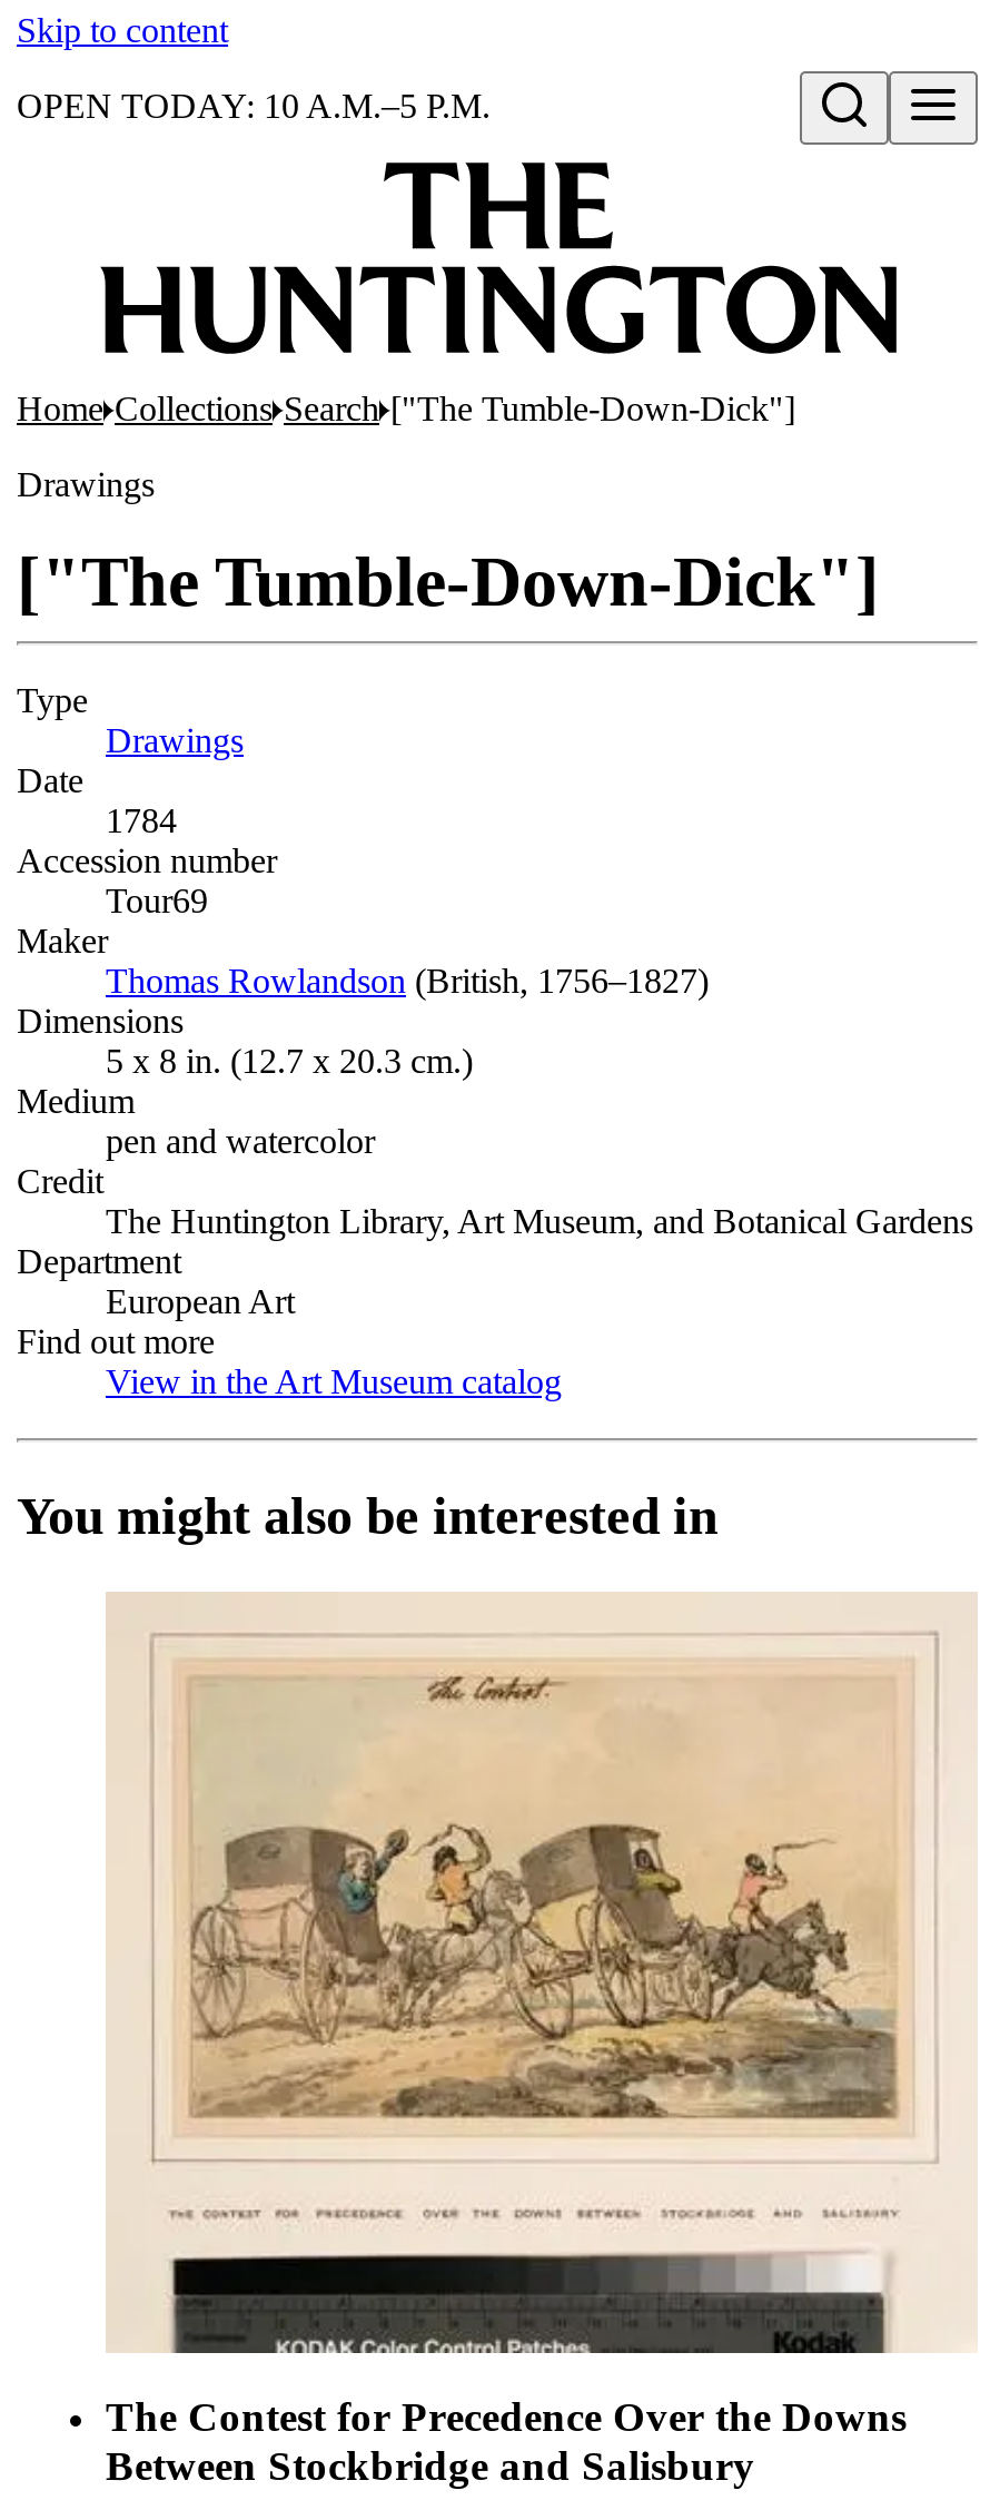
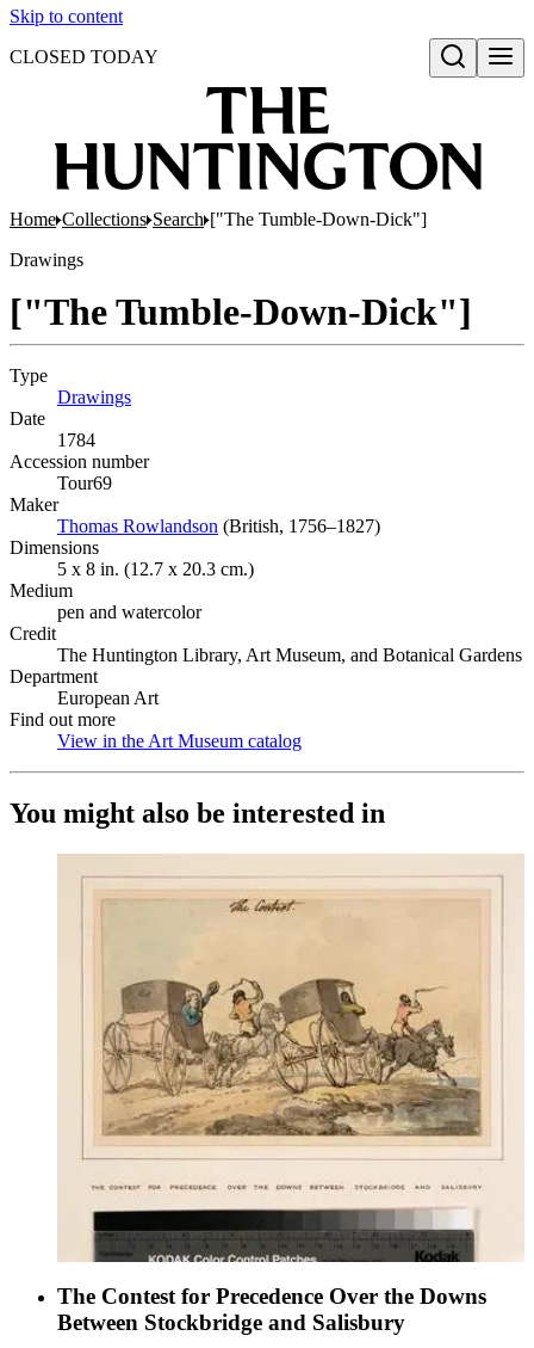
[17,87,491,125] OPEN TODAY: 10 A.M.–5 P.M. -> [10,47,159,67] CLOSED TODAY

